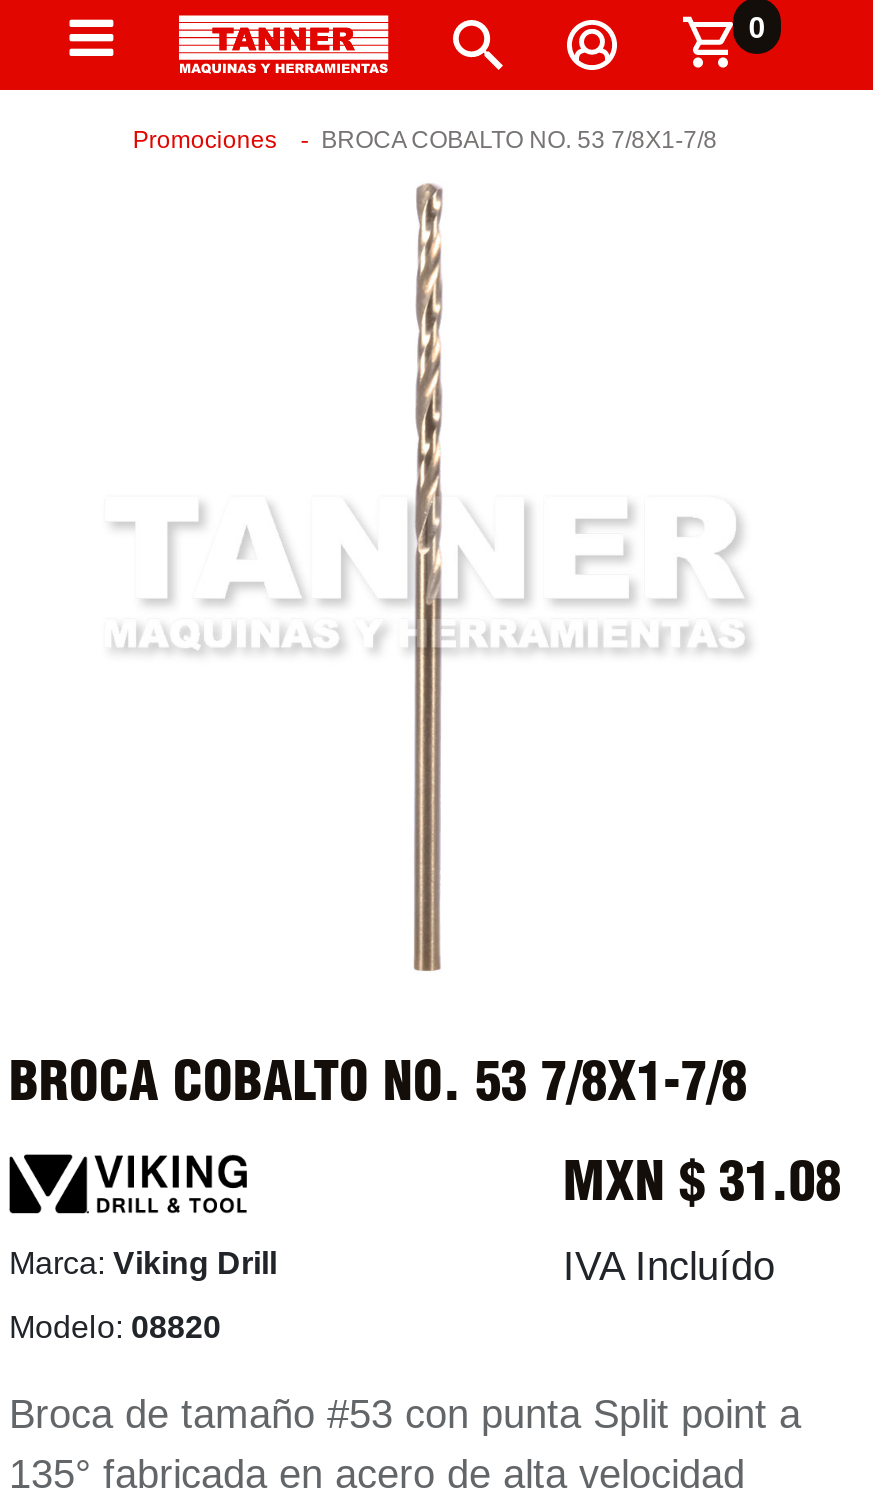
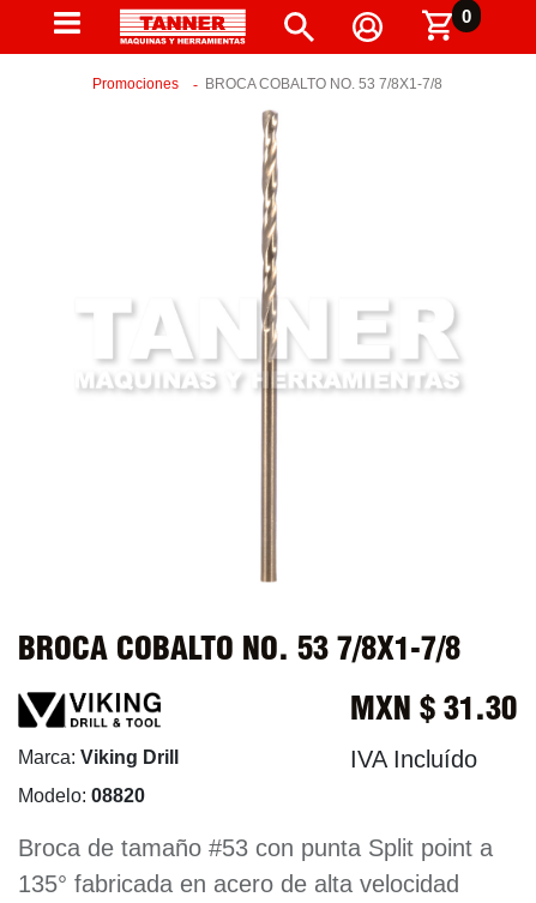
[563,1159,841,1209] MXN $31.08 -> [350,695,517,725] MXN $31.30

